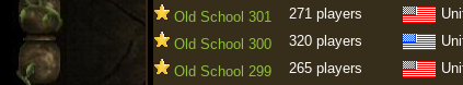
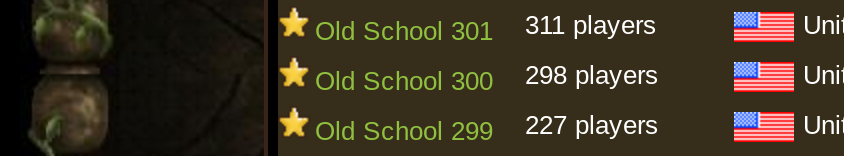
[173,5,362,25] Old School 301 271 players -> [315,10,657,46] Old School 301 311 players
[173,33,362,52] Old School 300 320 players -> [315,60,659,96] Old School 300 298 players
[173,60,362,80] Old School 299 265 players -> [315,110,659,146] Old School 299 227 players

